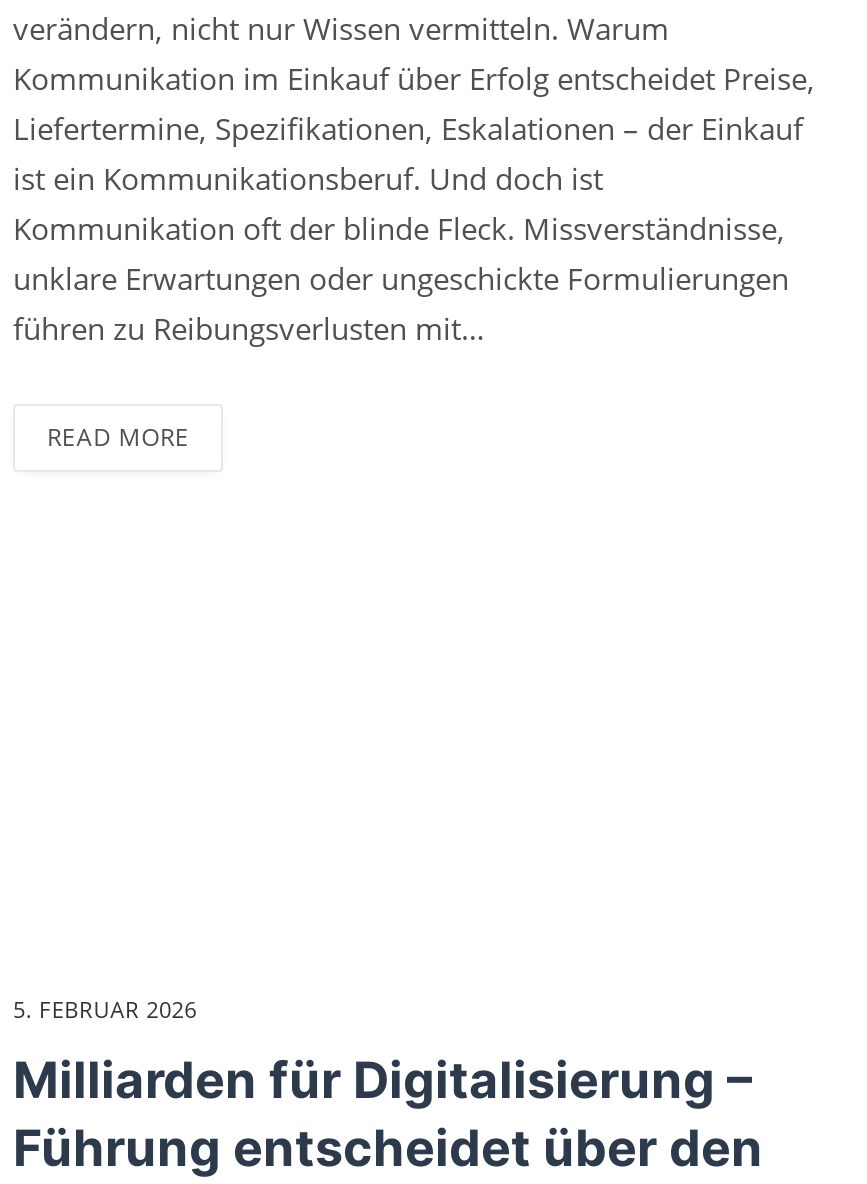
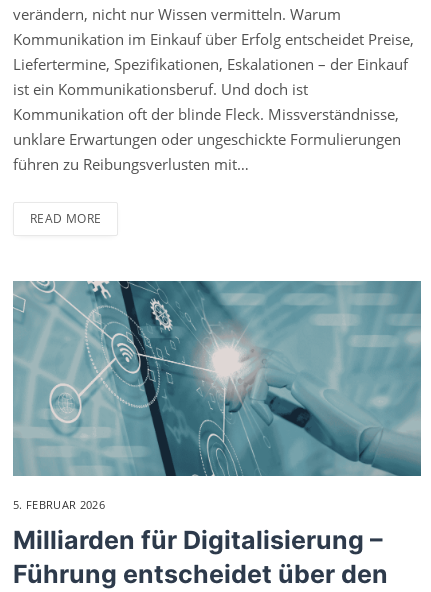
none -> [12,280,422,477] [image]

